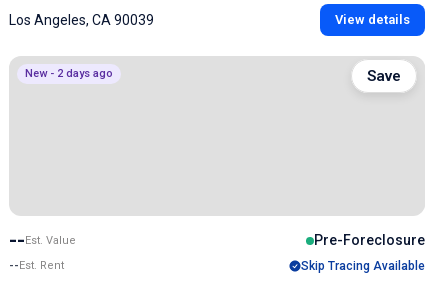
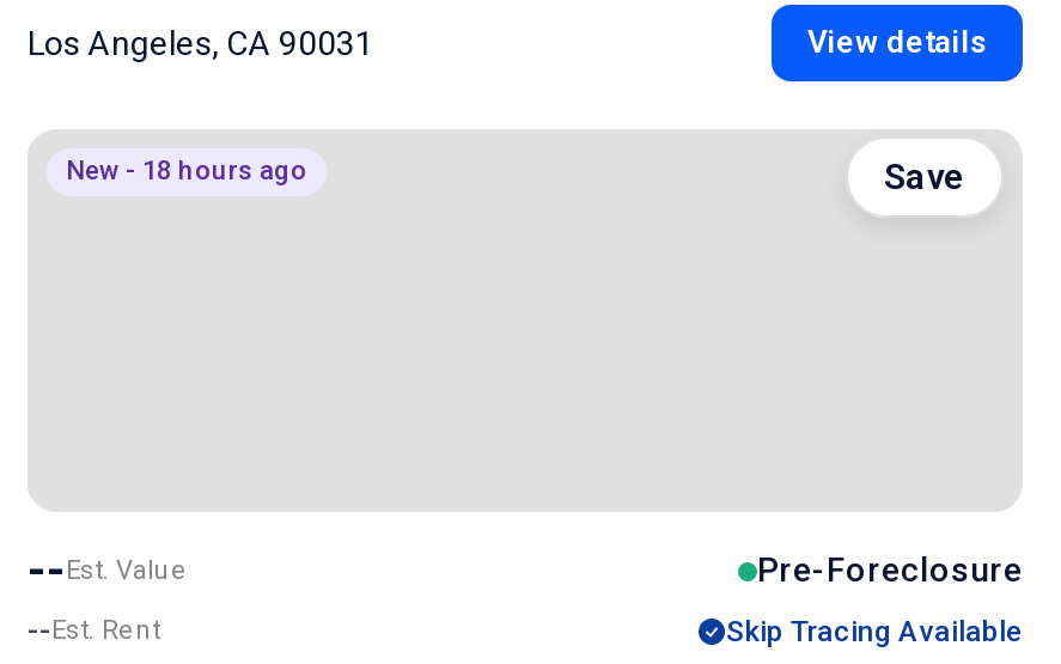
[9,11,154,27] Los Angeles, CA 90039 -> [28,23,374,61] Los Angeles, CA 90031
[25,67,113,80] New - 2 days ago -> [66,156,307,187] New - 18 hours ago

